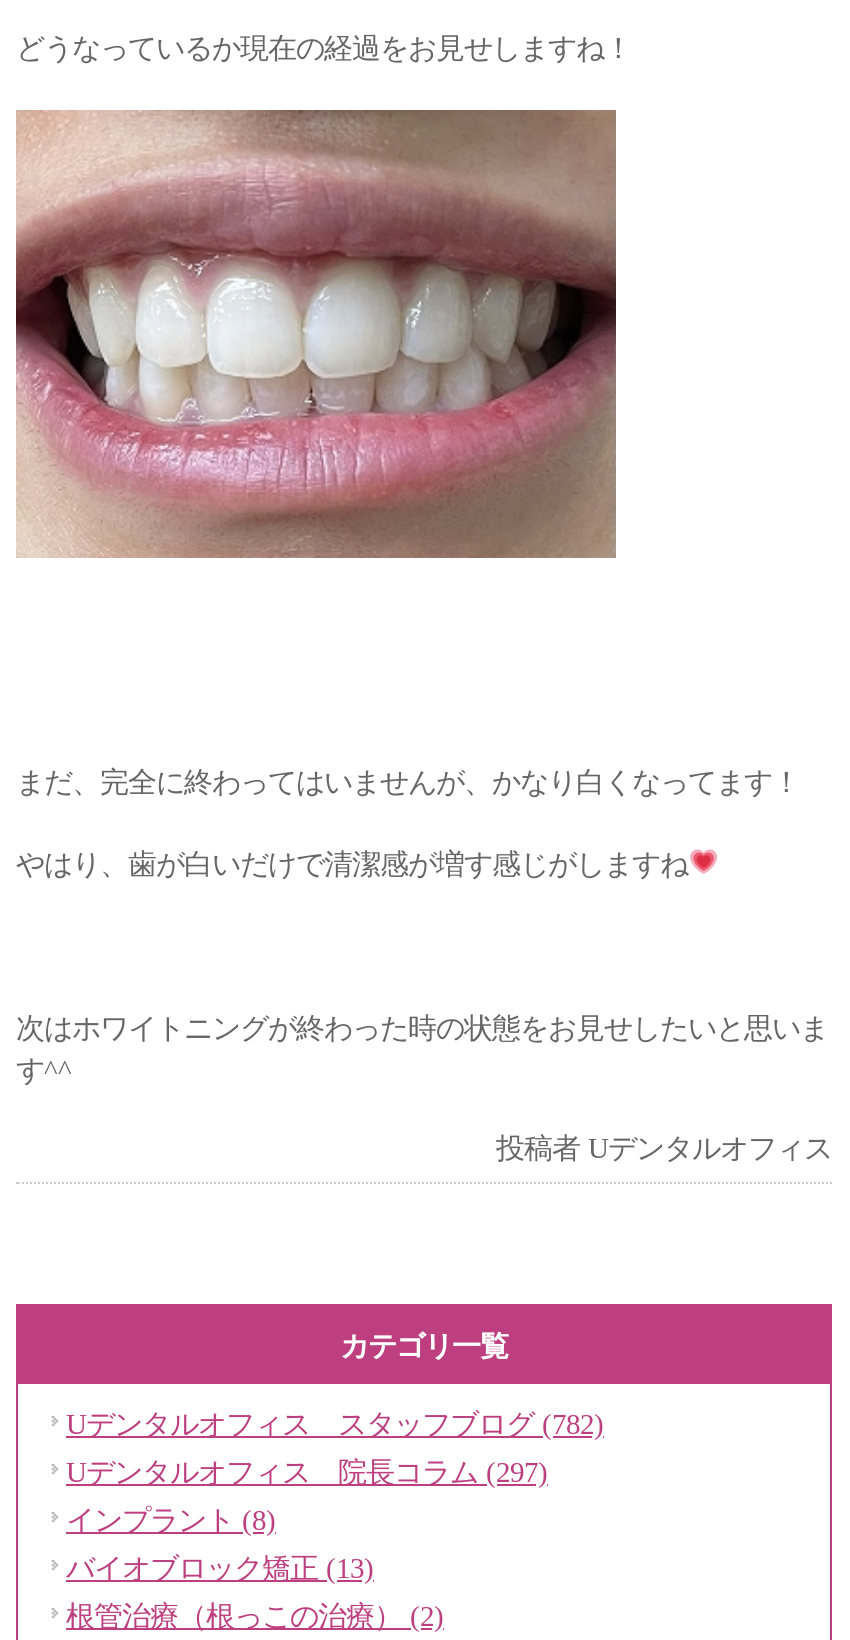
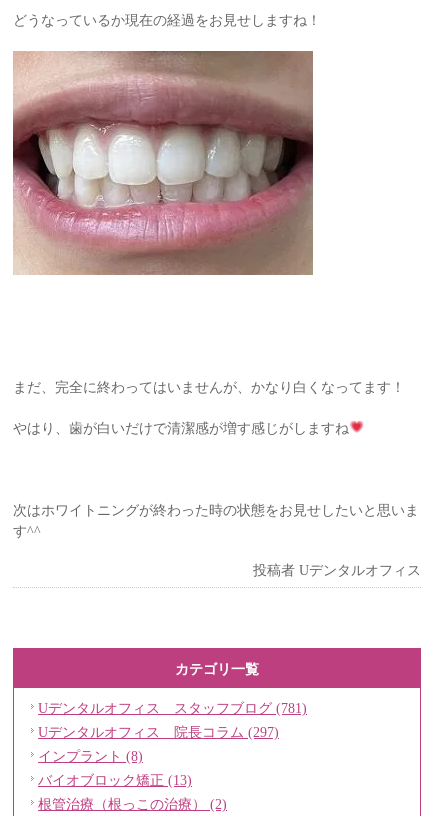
[66,1408,604,1440] Uデンタルオフィス スタッフブログ (782) -> [38,700,307,716] Uデンタルオフィス スタッフブログ (781)

